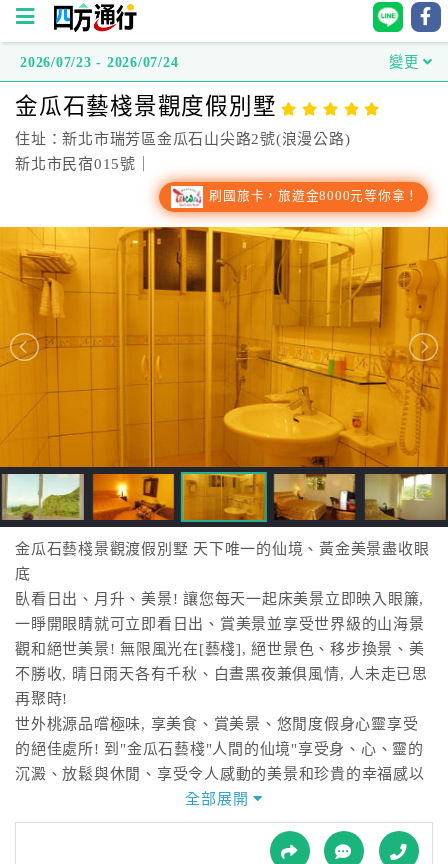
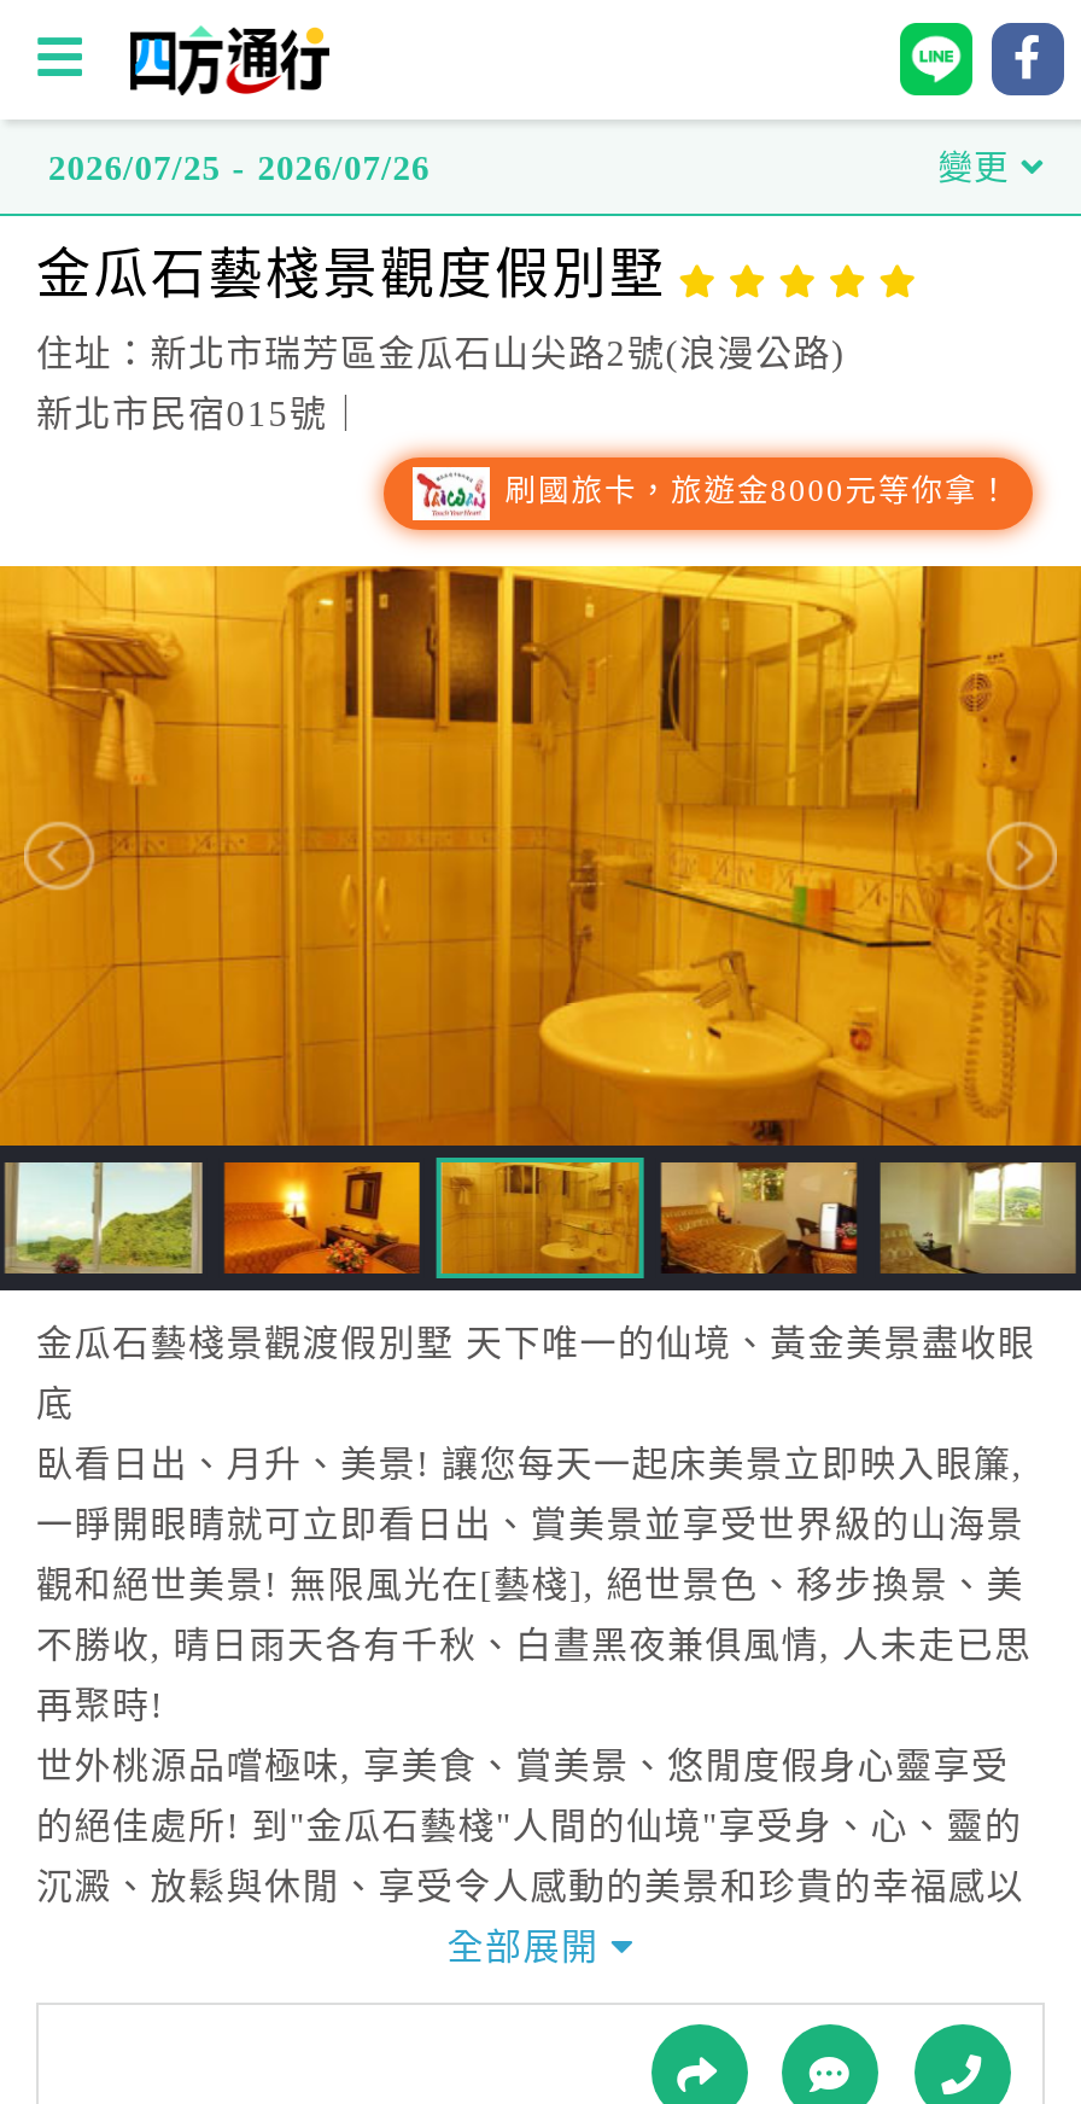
[20,54,178,70] 2026/07/23 - 2026/07/24 -> [48,148,430,187] 2026/07/25 - 2026/07/26

